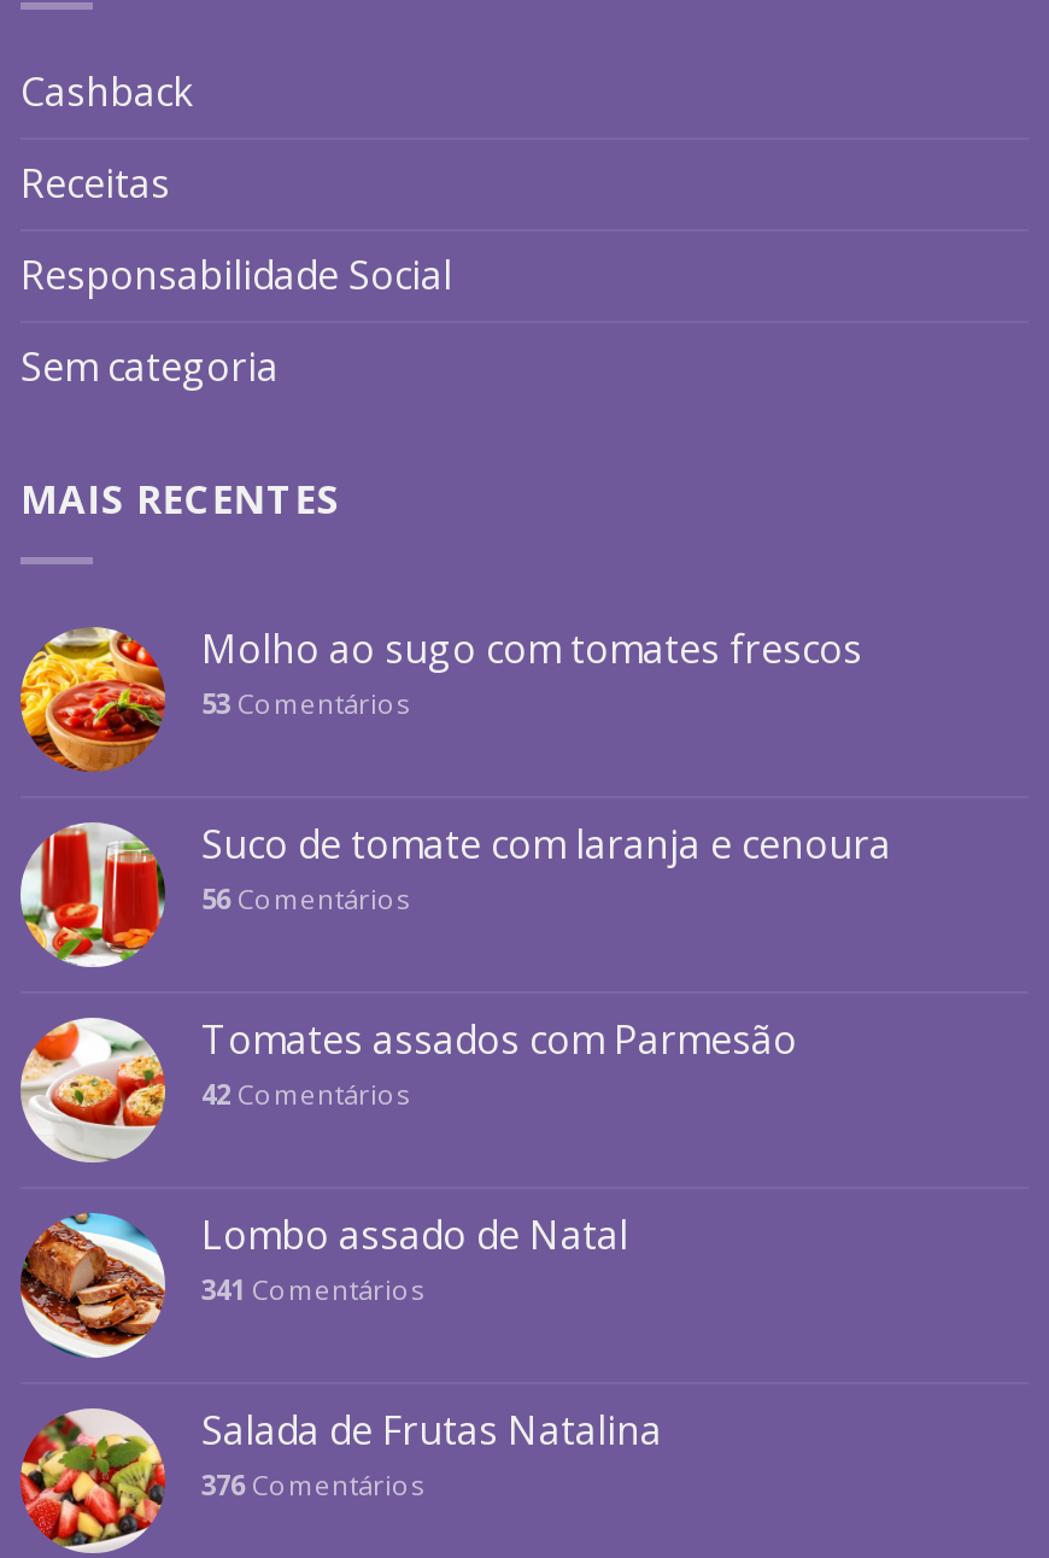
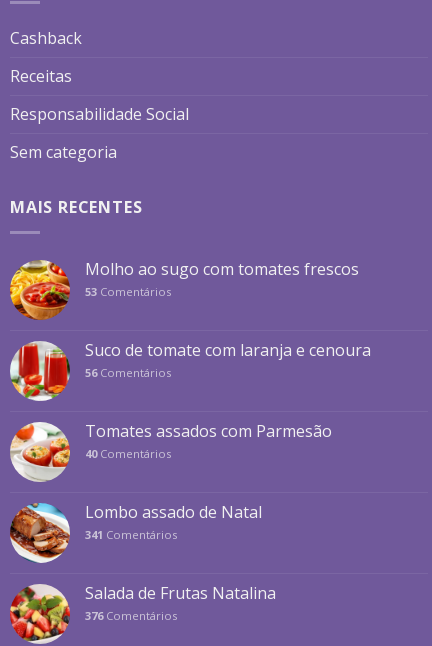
[201,1075,409,1111] 42 Comentários -> [85,446,171,461] 40 Comentários

